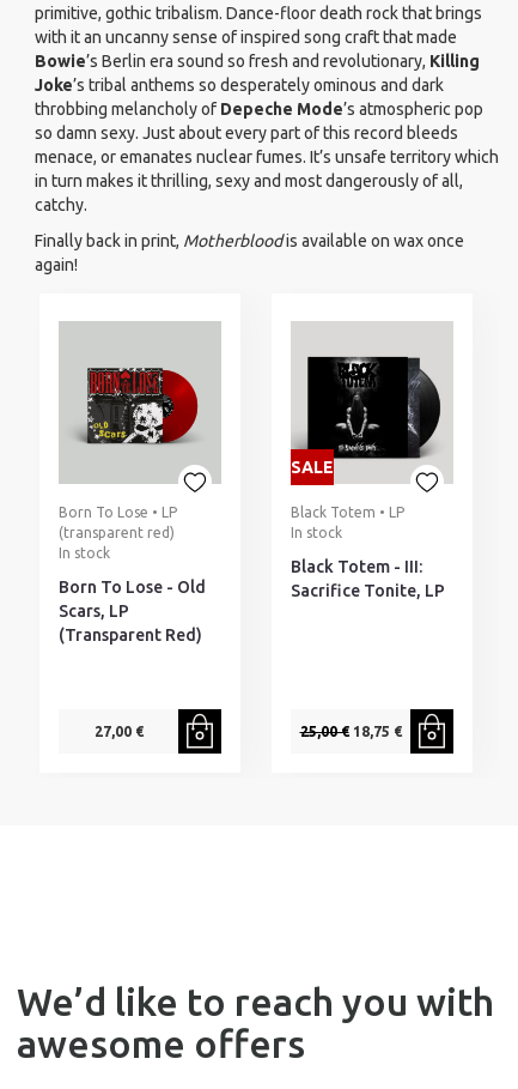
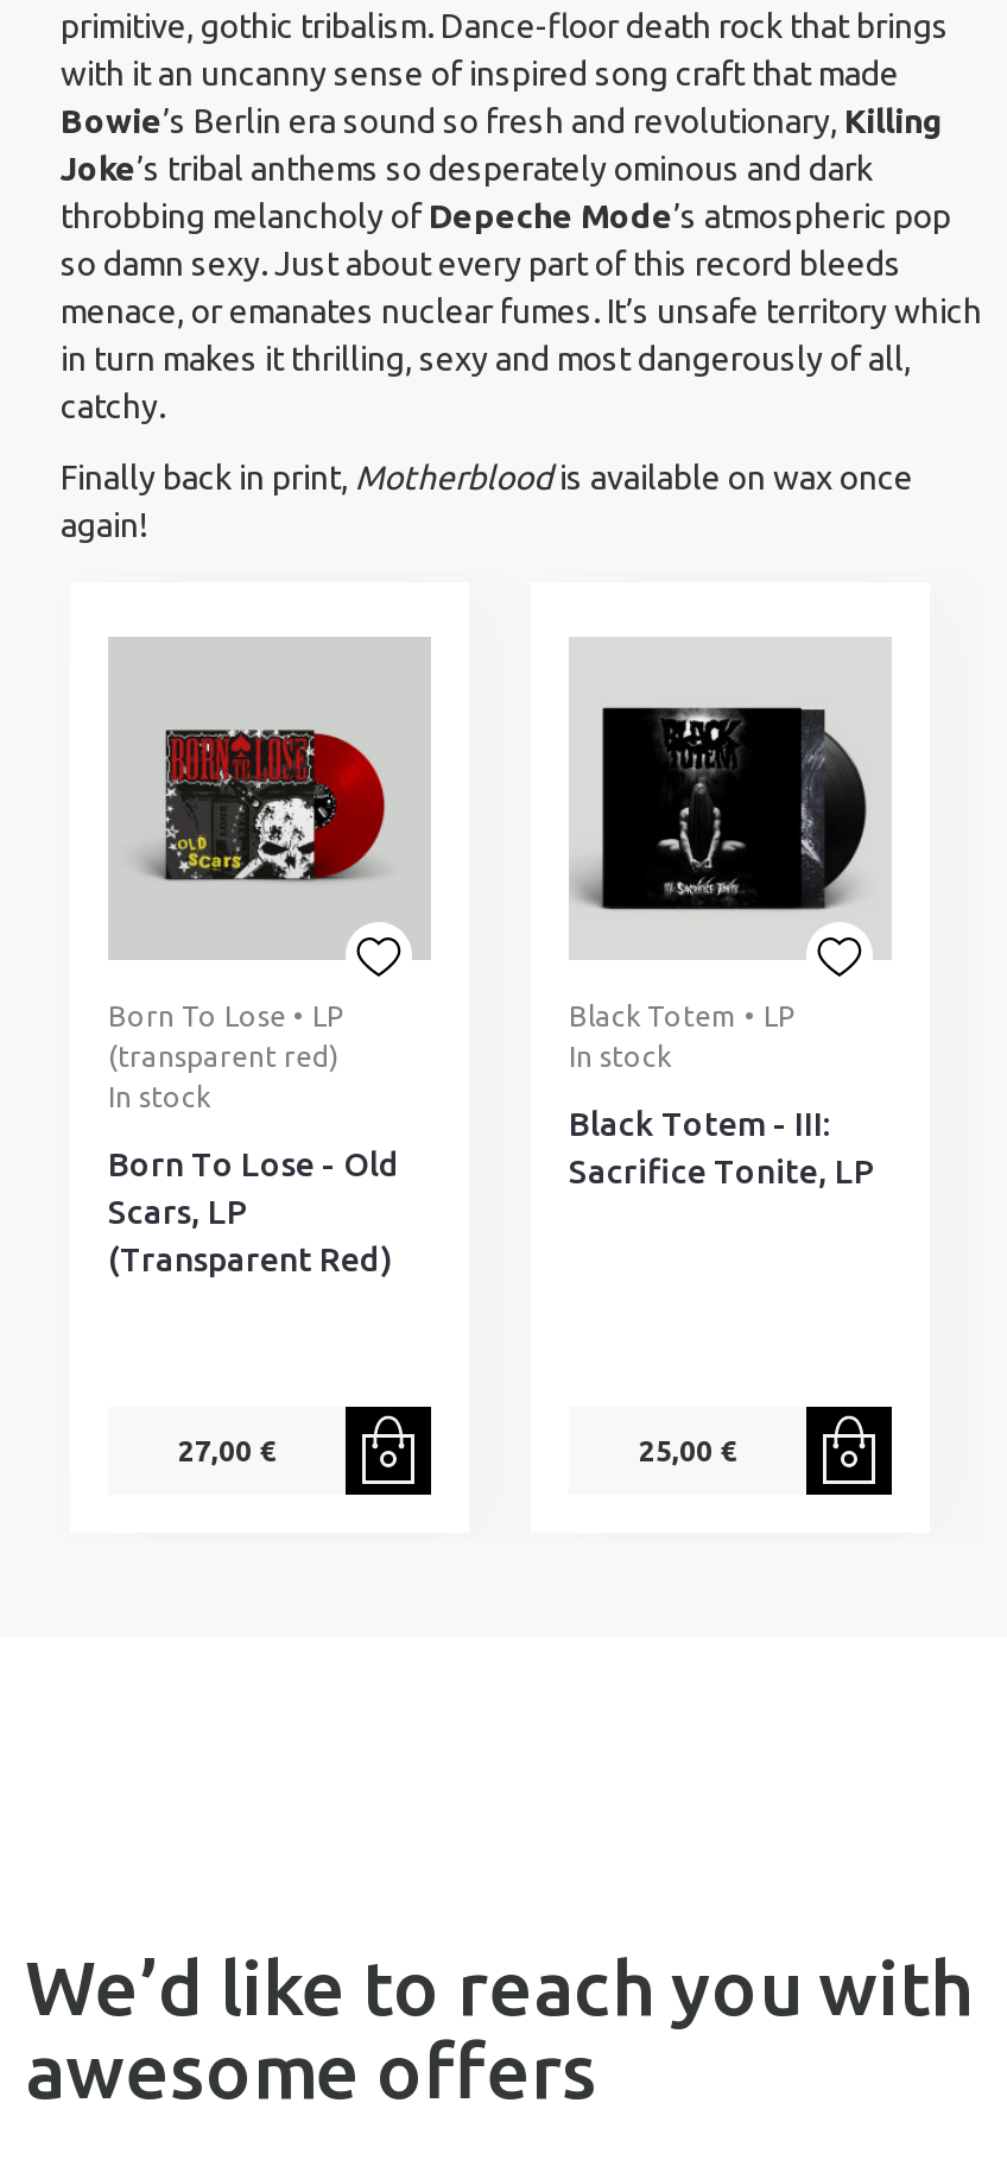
[291,458,334,477] SALE -> none
[300,724,401,739] 25,00 €18,75 € -> [639,1435,736,1466] 25,00 €

